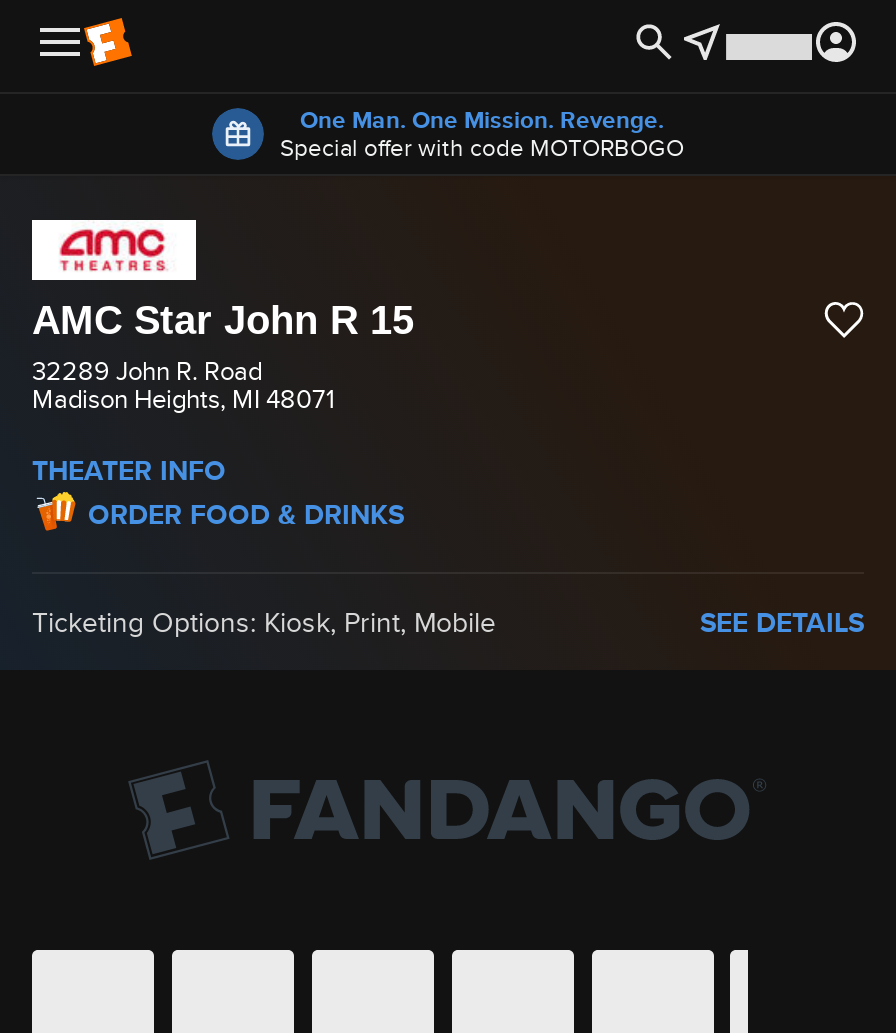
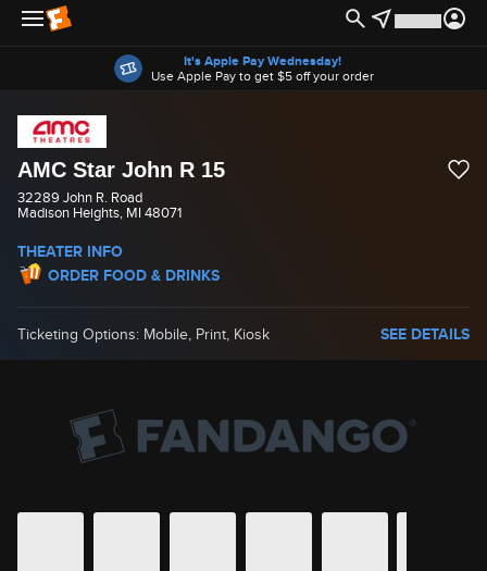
[280,102,684,164] One Man. One Mission. Revenge. | Special offer with code MOTORBOGO -> [151,51,373,85] It's Apple Pay Wednesday! | Use Apple Pay to get $5 off your order
[32,602,496,642] Ticketing Options: Kiosk, Print, Mobile -> [17,323,270,345] Ticketing Options: Mobile, Print, Kiosk

